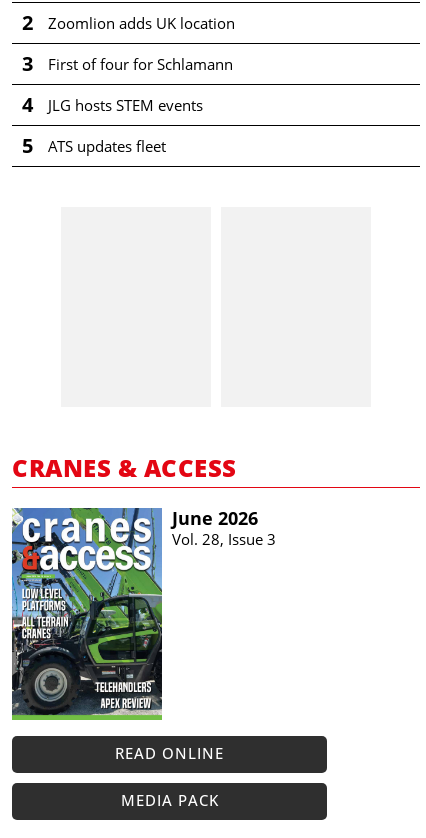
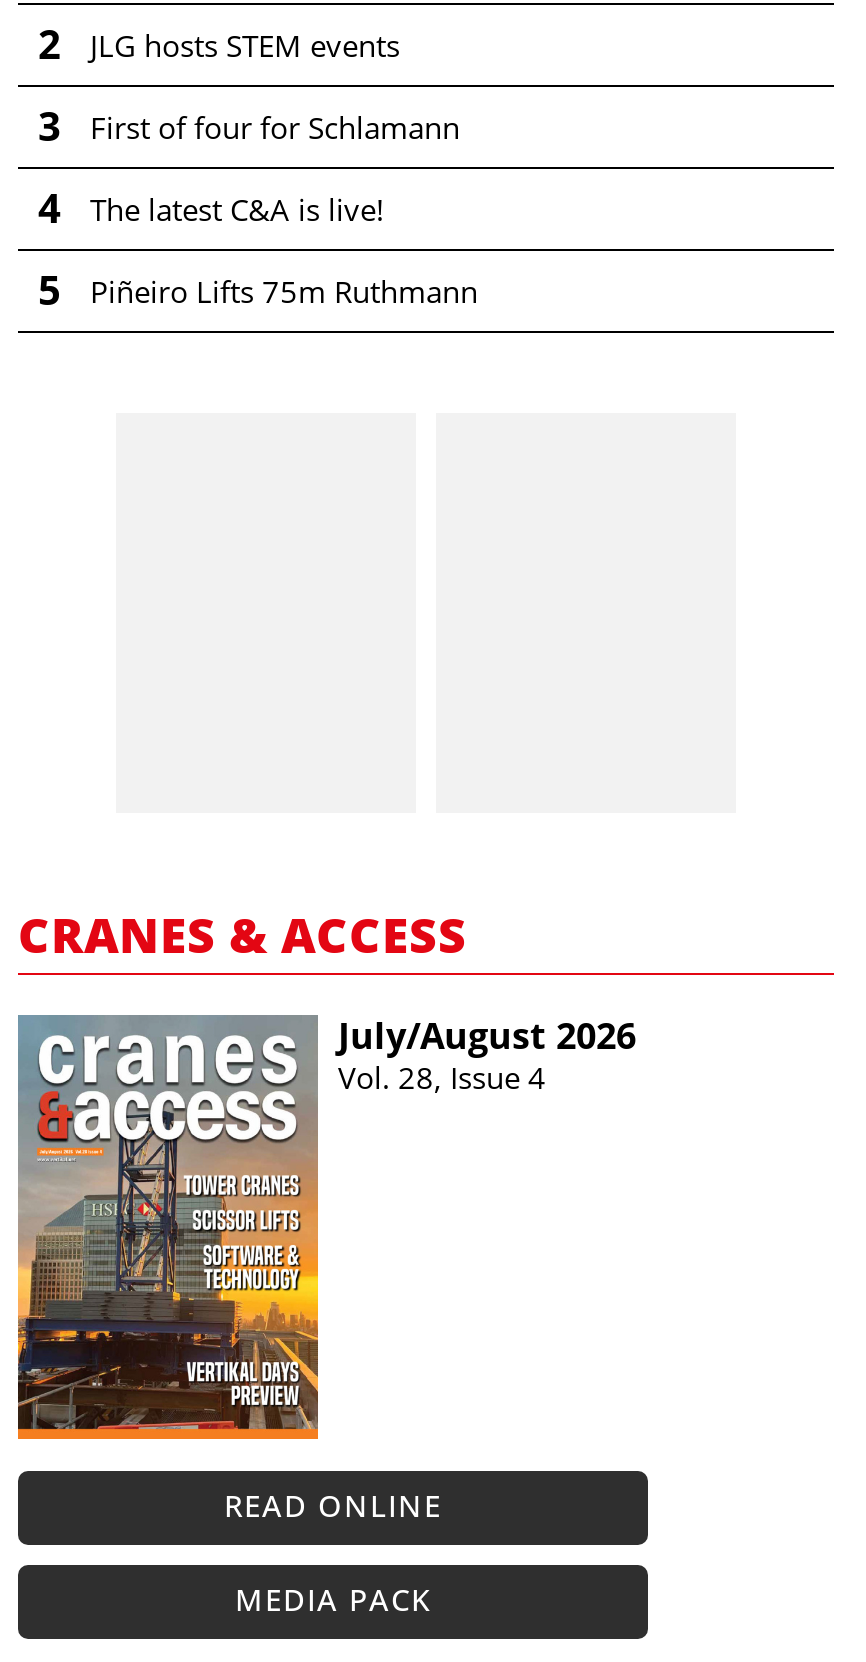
[48,13,235,33] Zoomlion adds UK location -> none
moved [48,95,203,115] -> [90,25,400,65]: JLG hosts STEM events
none -> [90,189,384,229] The latest C&A is live!
[48,136,166,156] ATS updates fleet -> [90,271,478,311] Piñeiro Lifts 75m Ruthmann
[11,506,276,721] [image] | June 2026 | Vol. 28, Issue 3 -> [16,1011,636,1441] [image] | July/August 2026 | Vol. 28, Issue 4

